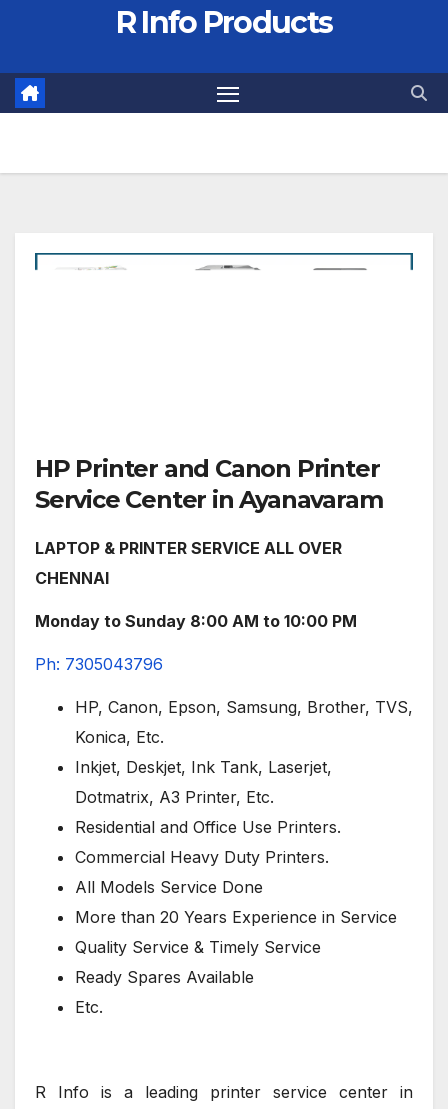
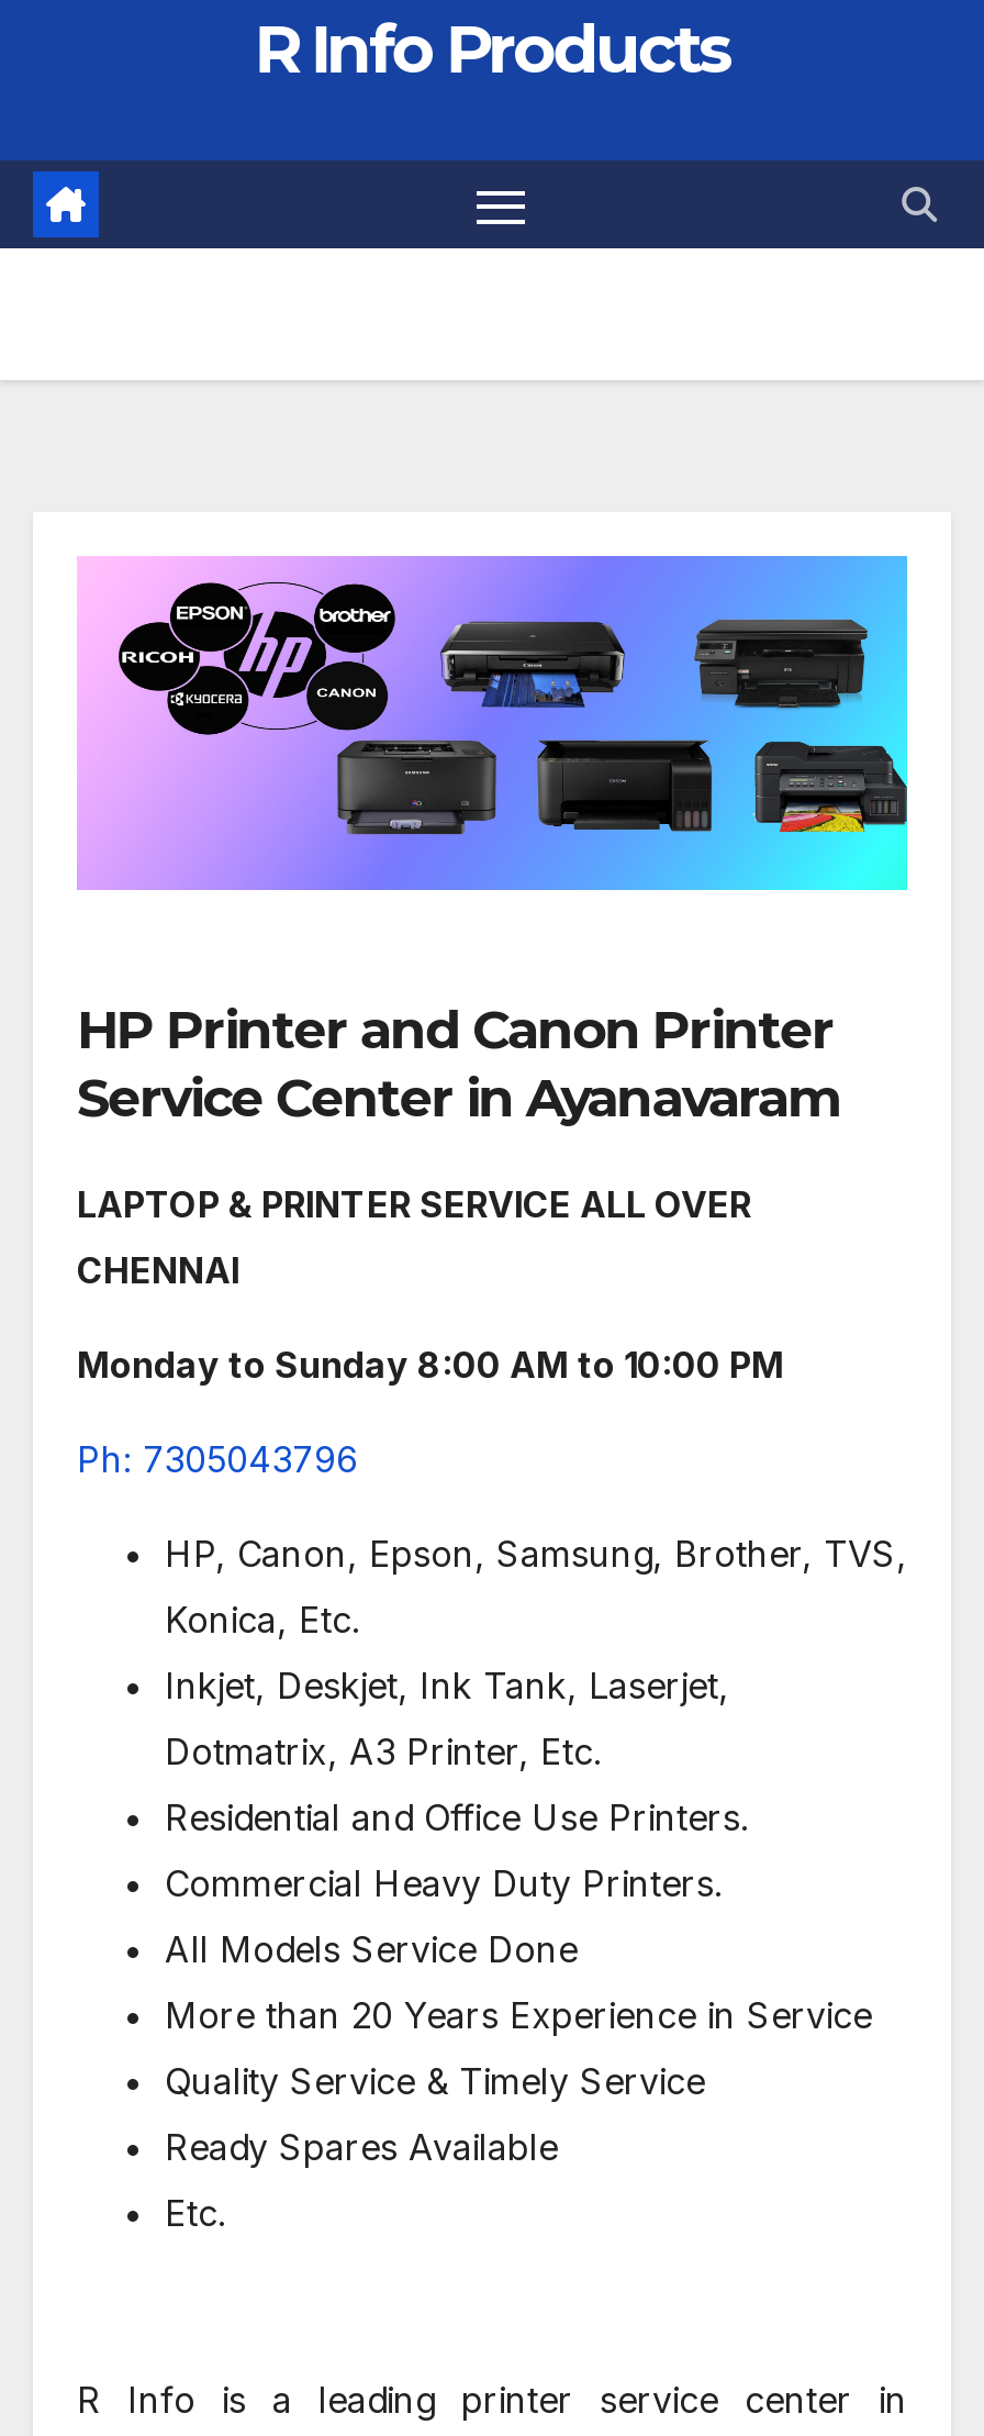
none -> [77,554,909,892] [image]

